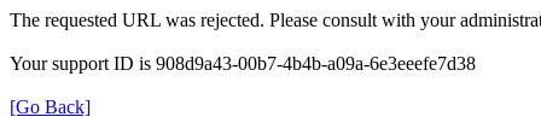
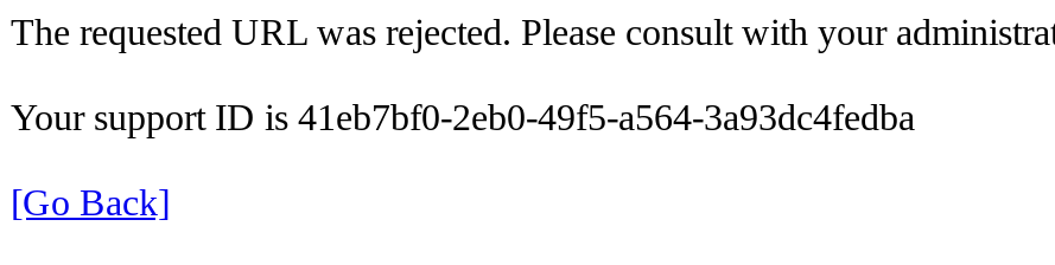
[10,53,476,74] Your support ID is 908d9a43-00b7-4b4b-a09a-6e3eeefe7d38 -> [11,97,915,137] Your support ID is 41eb7bf0-2eb0-49f5-a564-3a93dc4fedba

